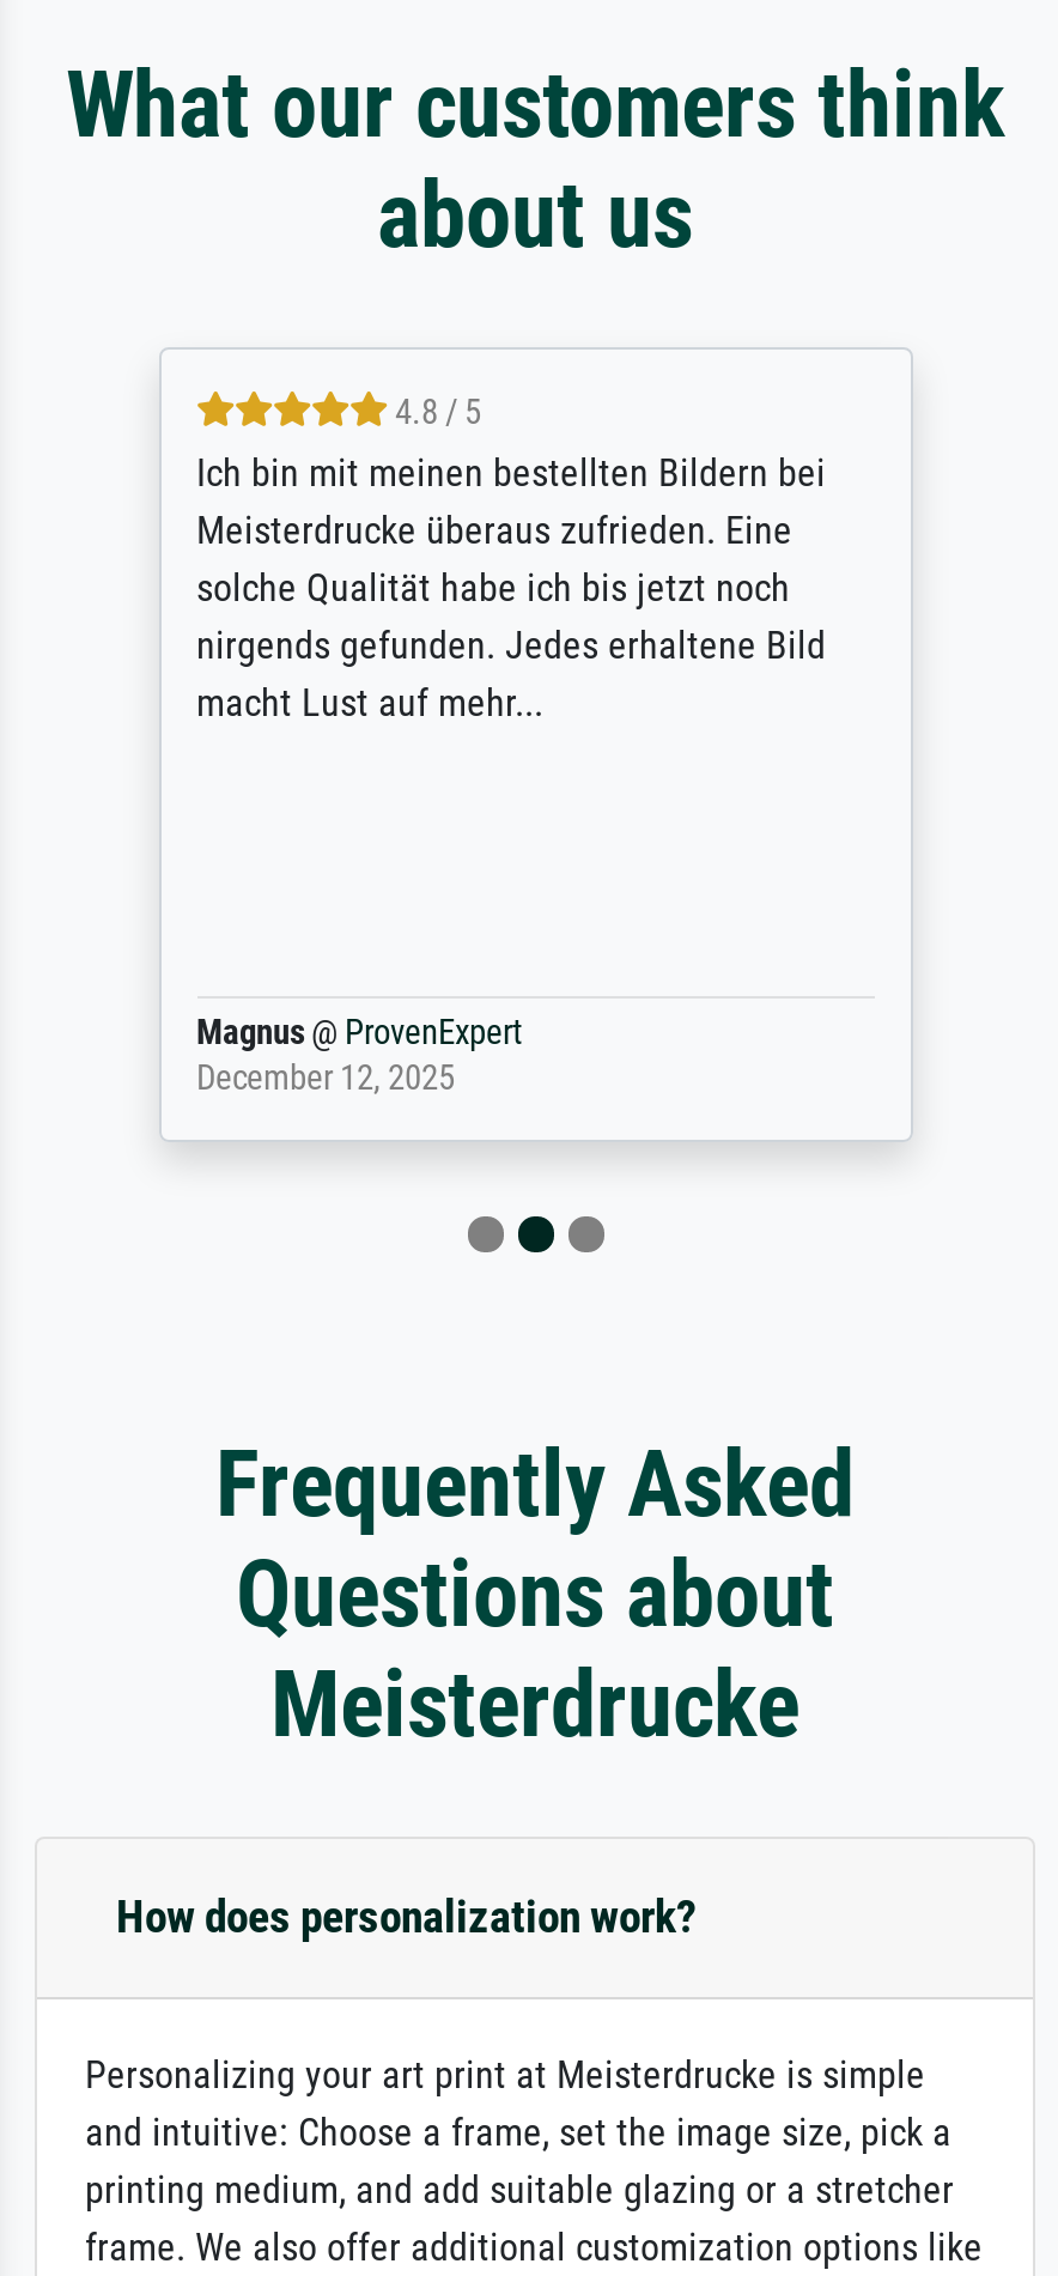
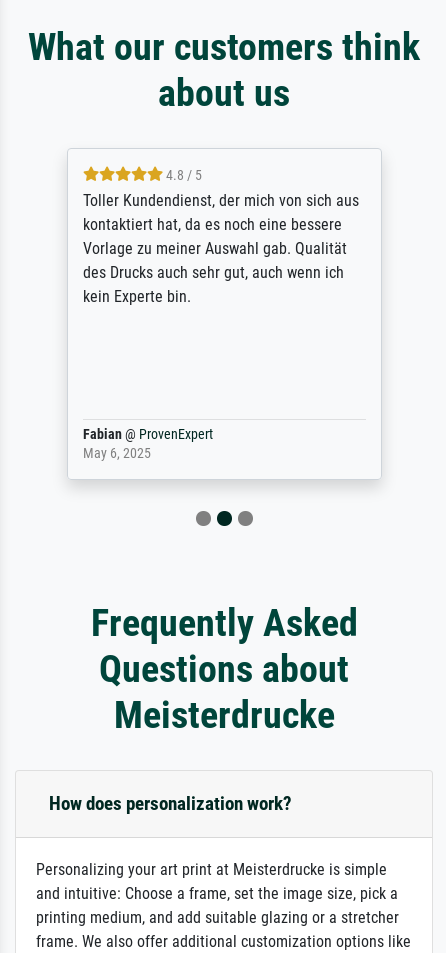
[196,450,826,726] Ich bin mit meinen bestellten Bildern bei | Meisterdrucke überaus zufrieden. Eine | solche Qualität habe ich bis jetzt noch | nirgends gefunden. Jedes erhaltene Bild | macht Lust auf mehr... -> [82,191,358,306] Toller Kundendienst, der mich von sich aus | kontaktiert hat, da es noch eine bessere | Vorlage zu meiner Auswahl gab. Qualität | des Drucks auch sehr gut, auch wenn ich | kein Experte bin.
[196,1013,522,1099] Magnus @ ProvenExpert | December 12, 2025 -> [82,426,212,462] Fabian @ ProvenExpert | May 6, 2025

